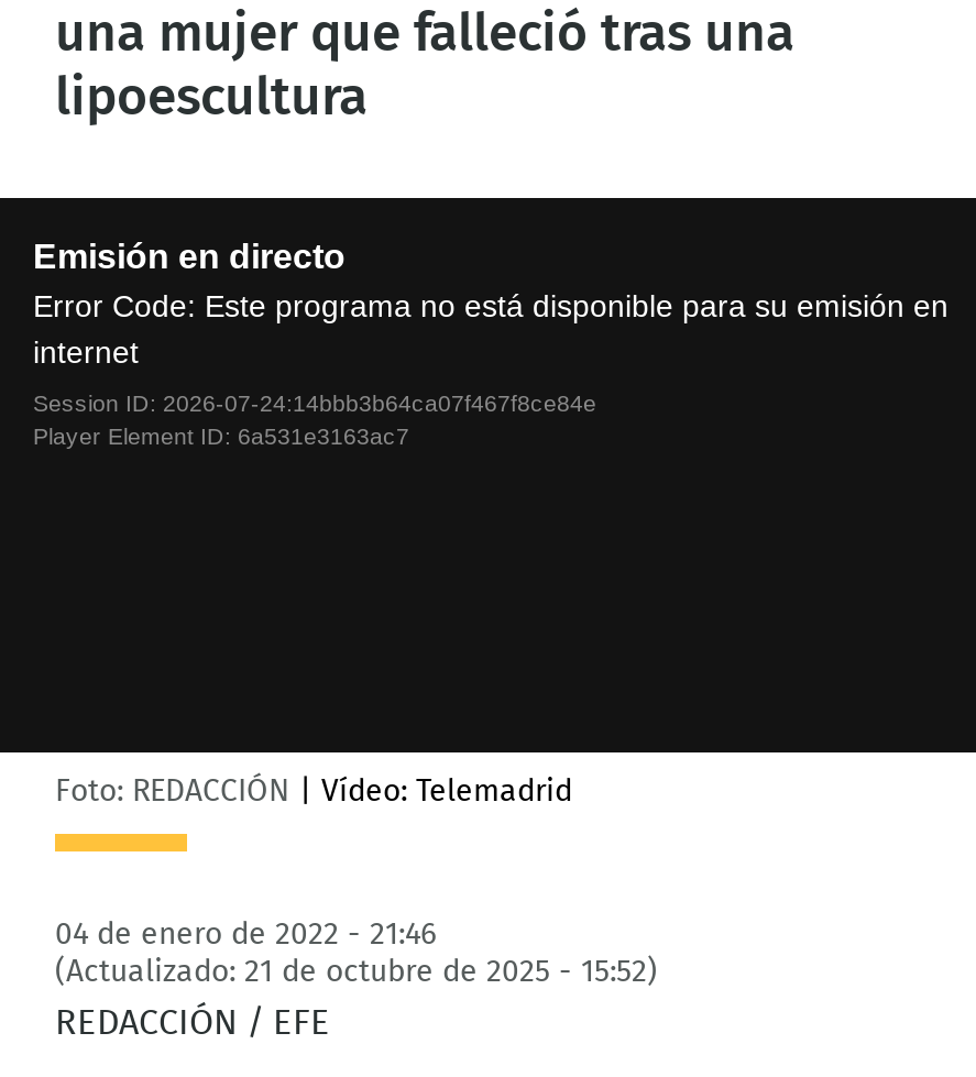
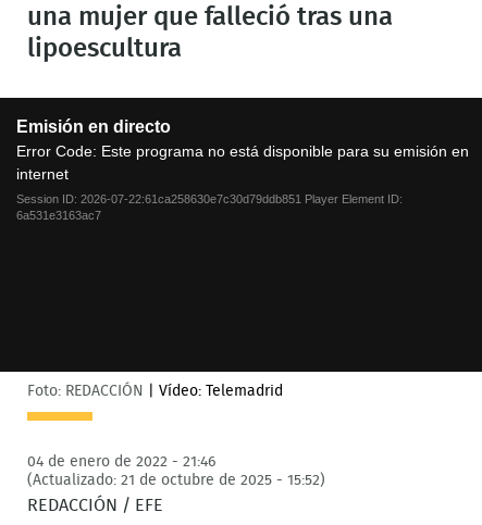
[33,390,596,449] Session ID: 2026-07-24:14bbb3b64ca07f467f8ce84e | Player Element ID: 6a531e3163ac7 -> [16,193,403,222] Session ID: 2026-07-22:61ca258630e7c30d79ddb851 Player Element ID: | 6a531e3163ac7

